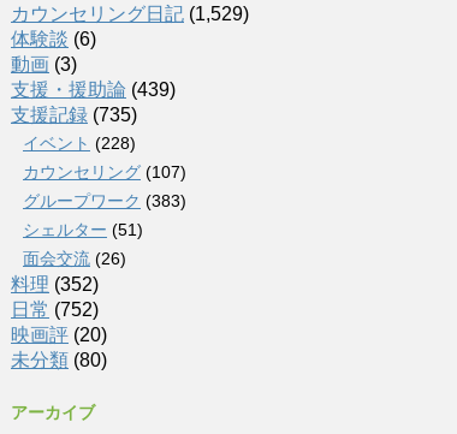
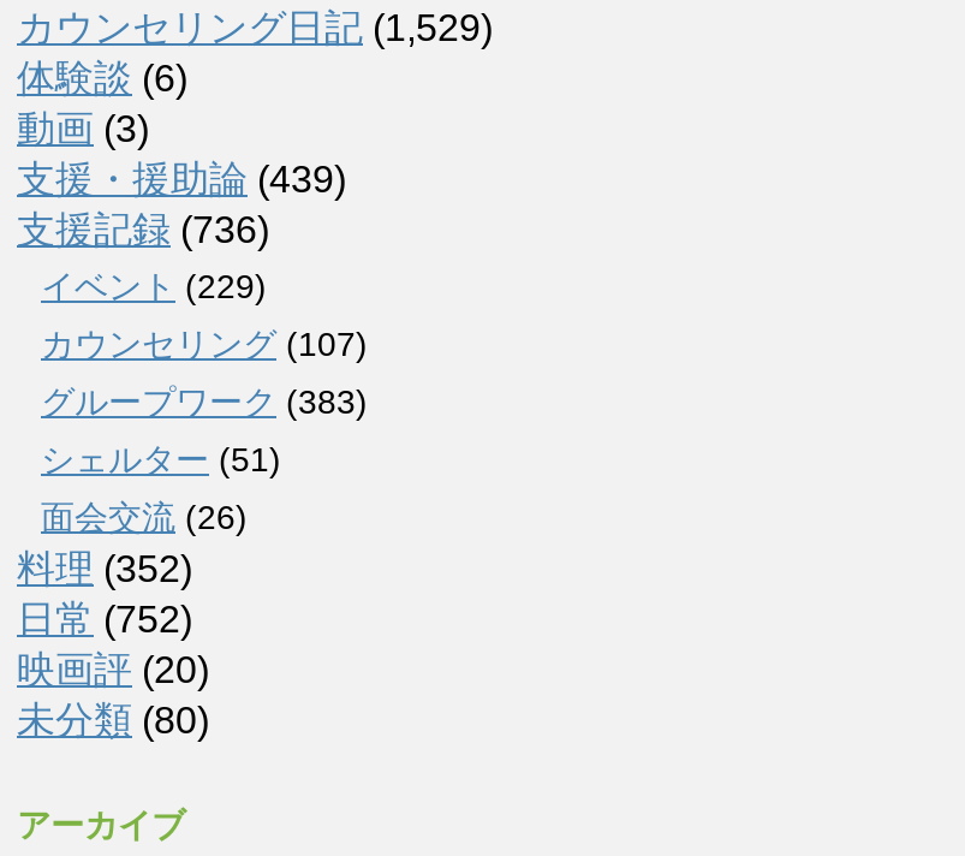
[11,104,137,125] 支援記録(735) -> [17,208,269,249] 支援記録(736)
[23,133,136,152] イベント(228) -> [41,266,267,304] イベント(229)

